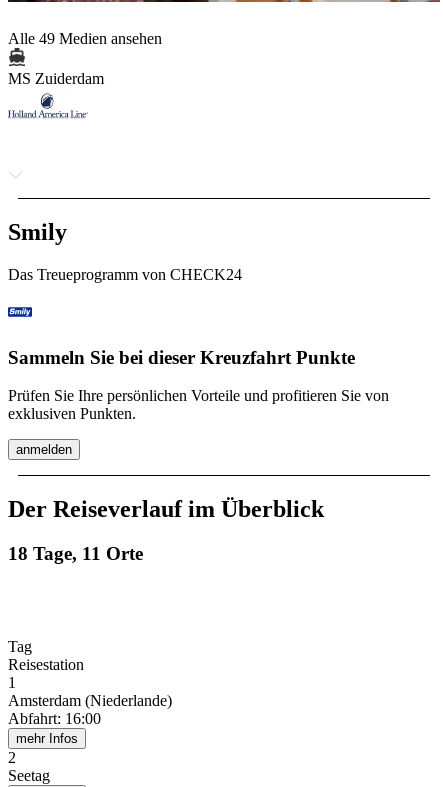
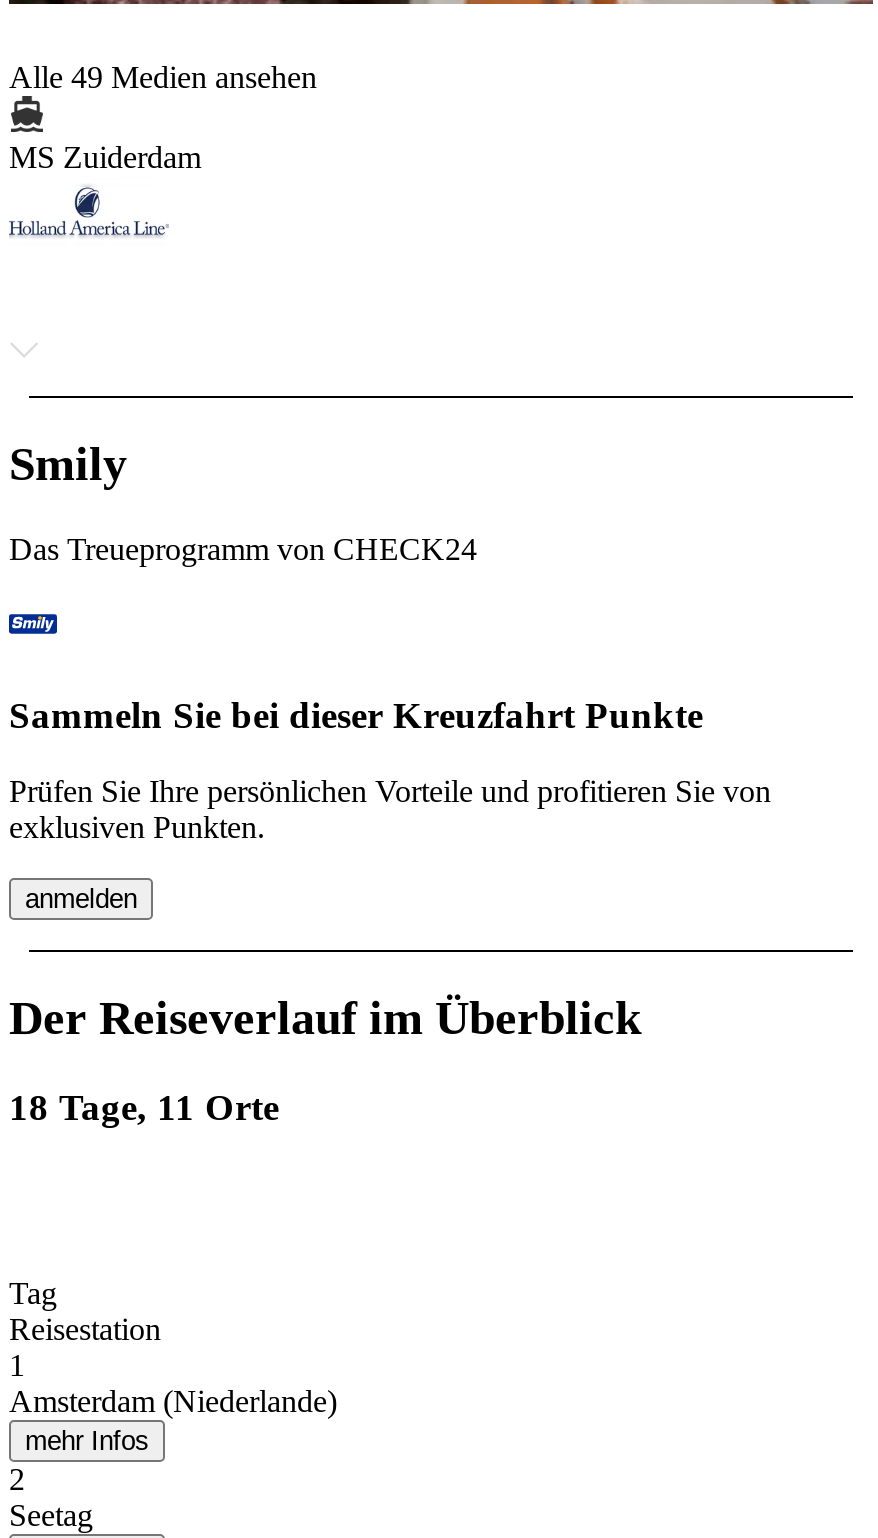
[8,710,101,727] Abfahrt: 16:00 -> none

